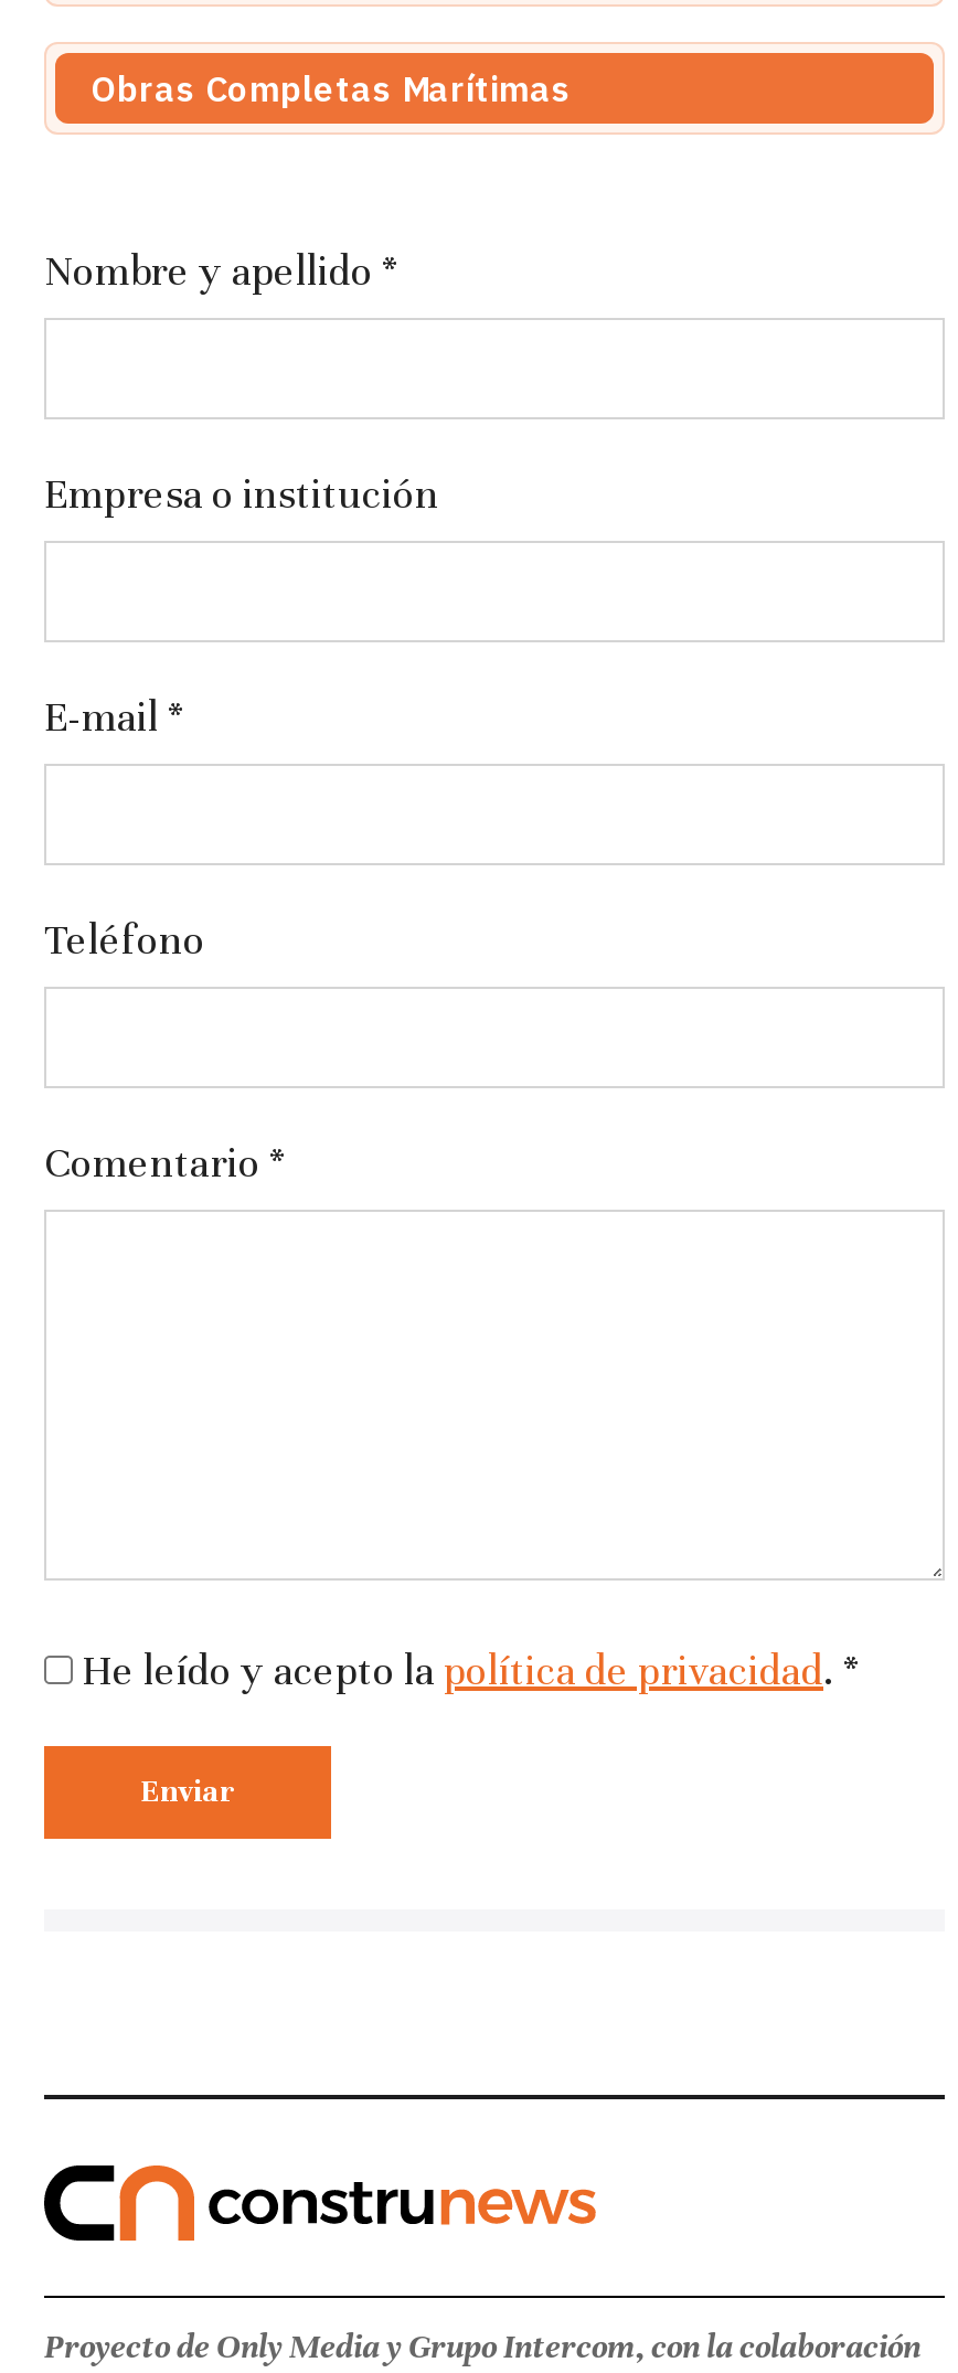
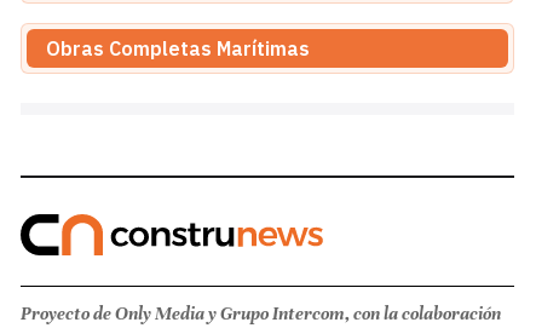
[44,245,400,296] Nombre y apellido * -> none
[44,468,439,519] Empresa o institución -> none
[44,691,185,742] E-mail * -> none
[44,914,205,965] Teléfono -> none
[44,1137,287,1188] Comentario * -> none
[73,1645,861,1810] He leído y acepto la política de privacidad. * | Enviar -> none

